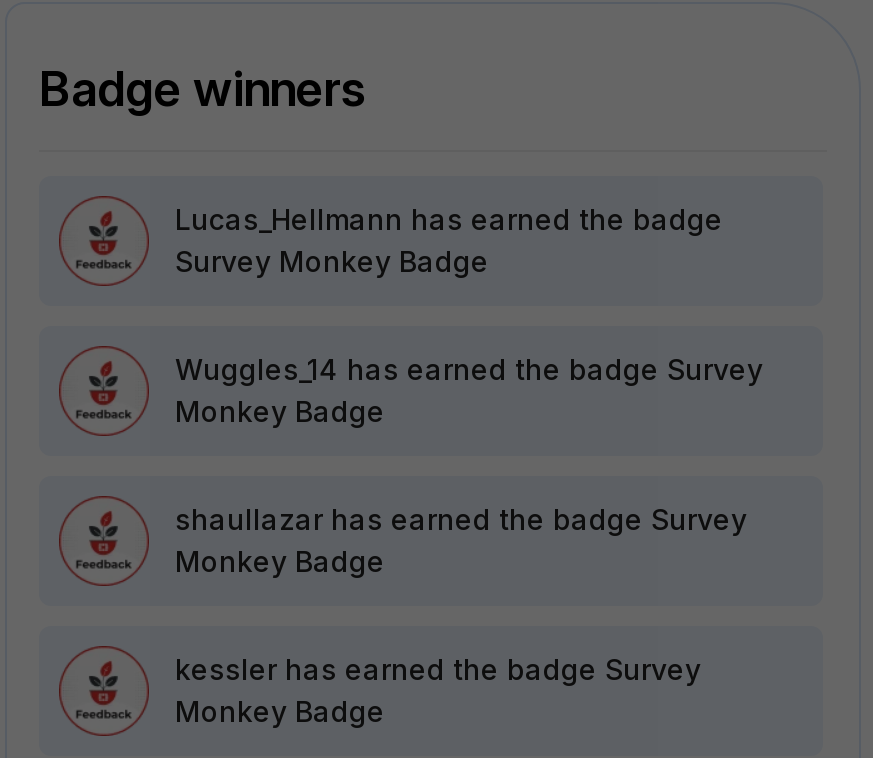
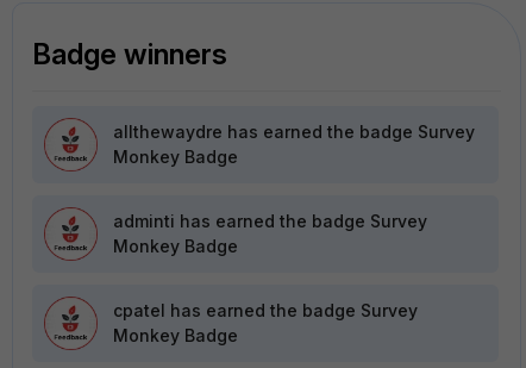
[175,202,763,386] Lucas_Hellmann has earned the badge | Survey Monkey Badge | Wuggles_14 has earned the badge Survey -> [113,121,475,142] allthewaydre has earned the badge Survey
[175,502,747,536] shaullazar has earned the badge Survey -> [113,211,427,231] adminti has earned the badge Survey
[175,652,701,686] kessler has earned the badge Survey -> [113,300,418,320] cpatel has earned the badge Survey

